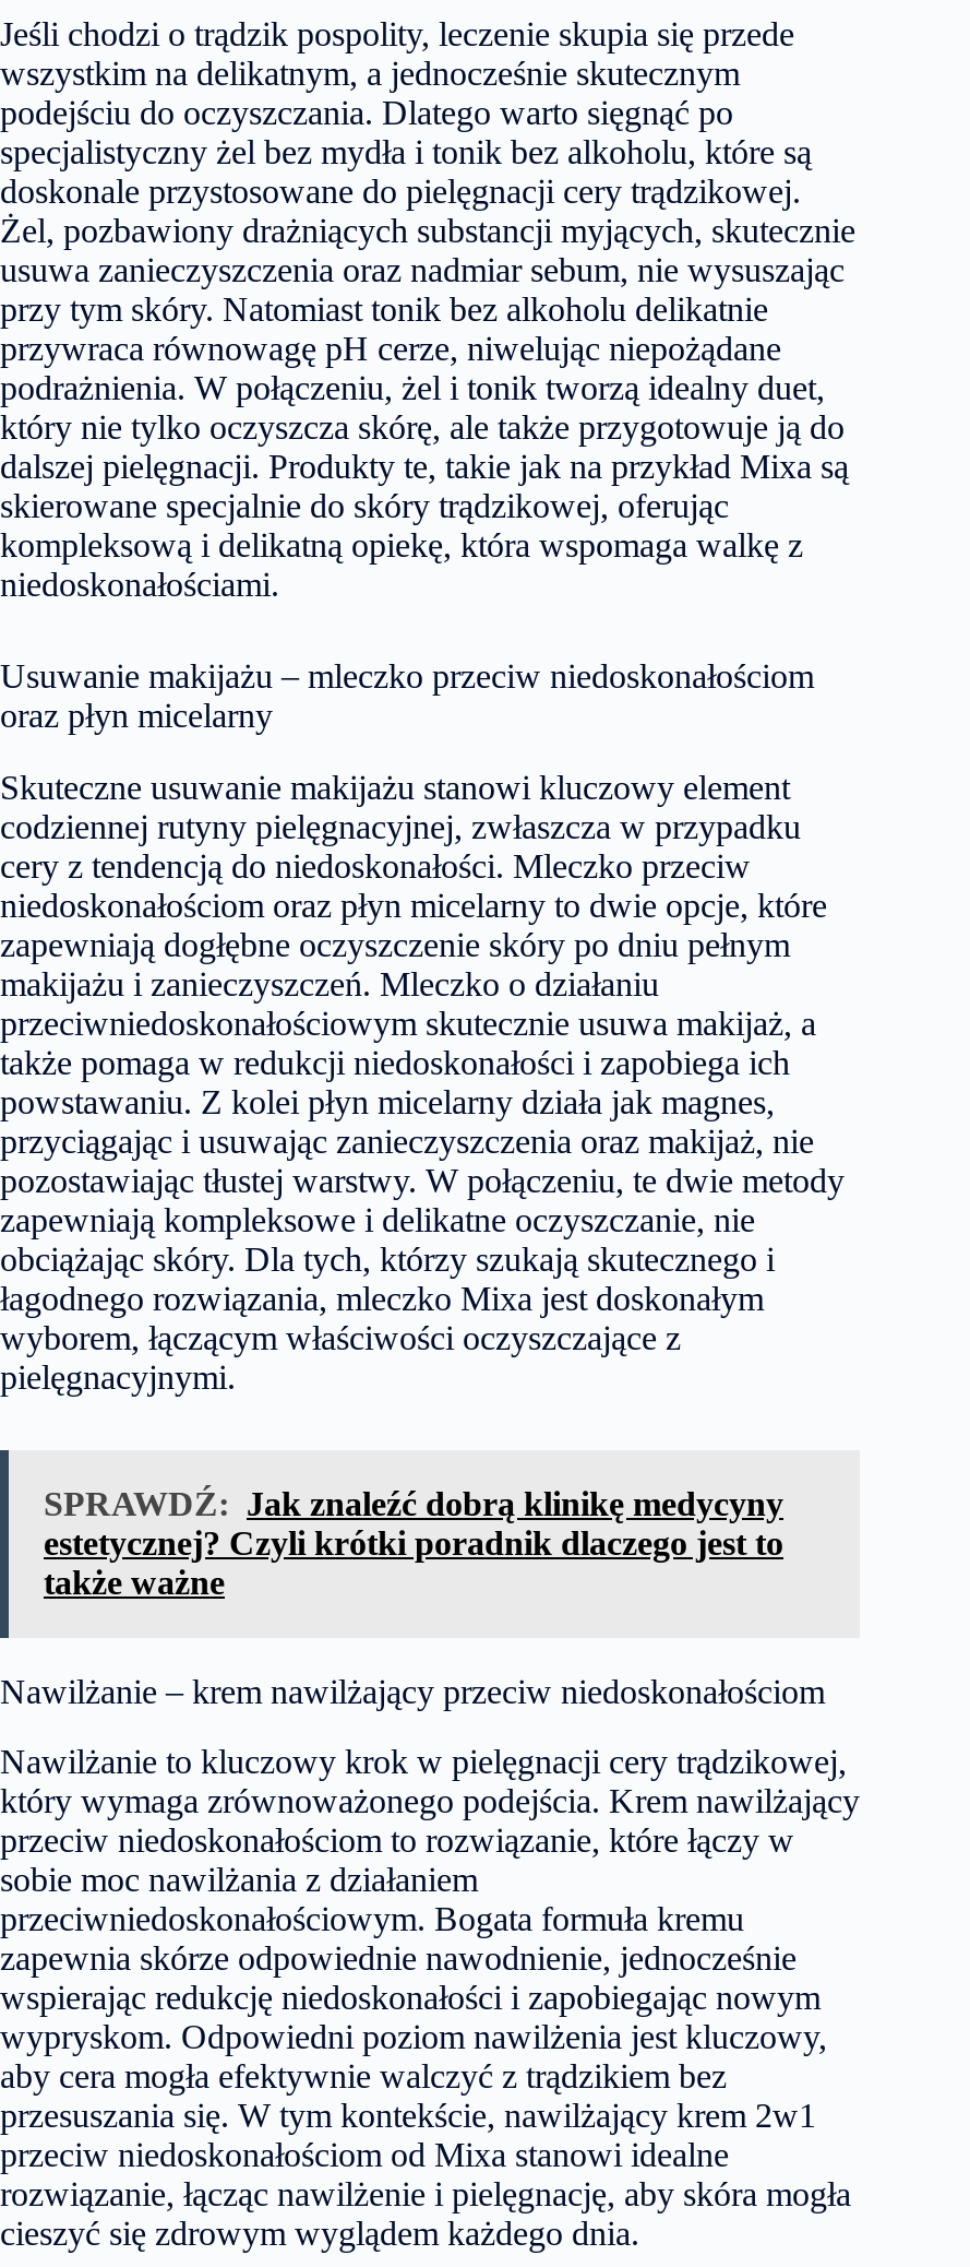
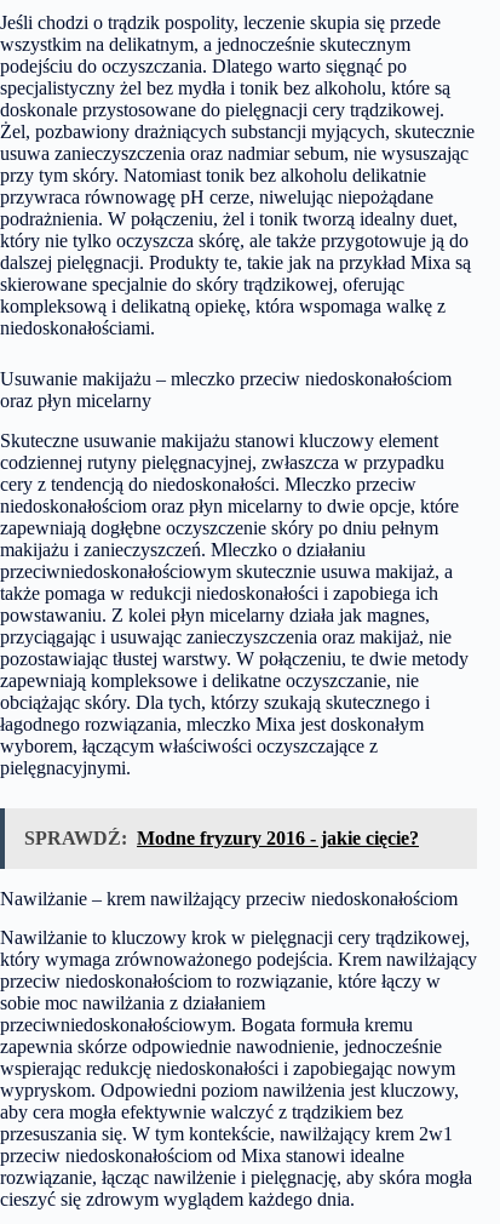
[44,1484,783,1600] SPRAWDŹ: Jak znaleźć dobrą klinikę medycyny | estetycznej? Czyli krótki poradnik dlaczego jest to | także ważne -> [24,827,419,848] SPRAWDŹ: Modne fryzury 2016 - jakie cięcie?

